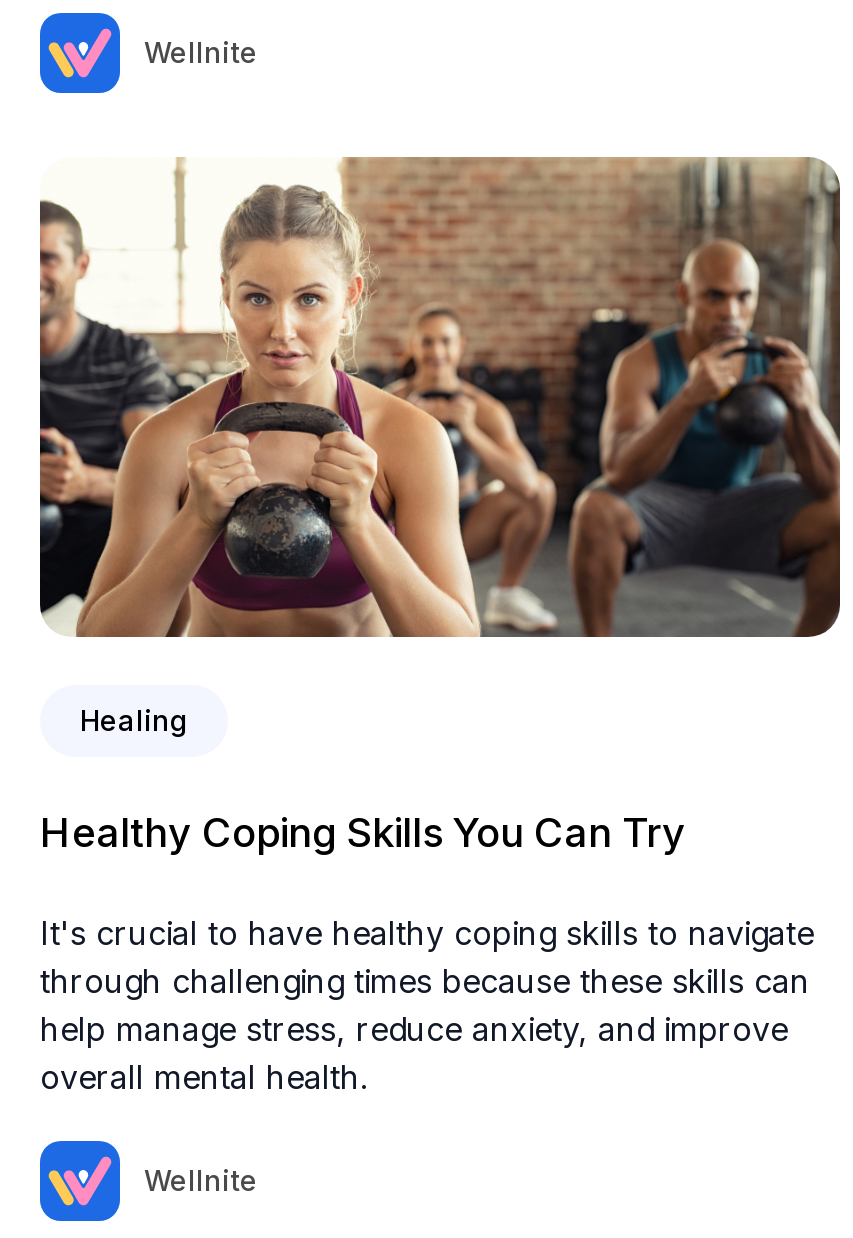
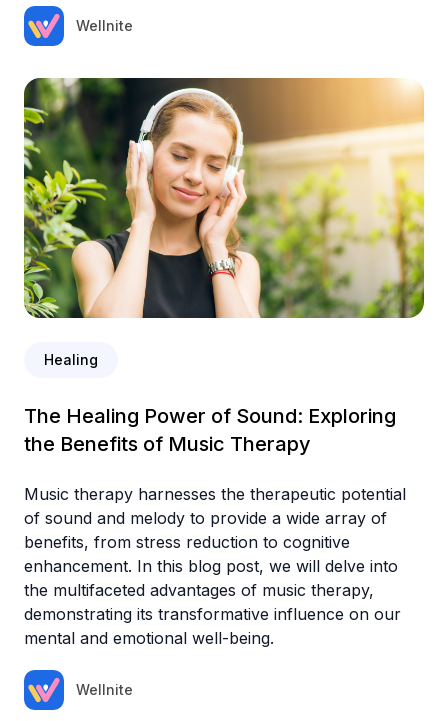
[38,155,842,639] [image] -> [23,77,425,319] [image]
[40,809,686,857] Healthy Coping Skills You Can Try -> [24,404,396,456] The Healing Power of Sound: Exploring | the Benefits of Music Therapy
[40,913,814,1097] It's crucial to have healthy coping skills to navigate | through challenging times because these skills can | help manage stress, reduce anxiety, and improve | overall mental health. -> [24,484,406,648] Music therapy harnesses the therapeutic potential | of sound and melody to provide a wide array of | benefits, from stress reduction to cognitive | enhancement. In this blog post, we will delve into | the multifaceted advantages of music therapy, | demonstrating its transformative influence on our | mental and emotional well-being.

